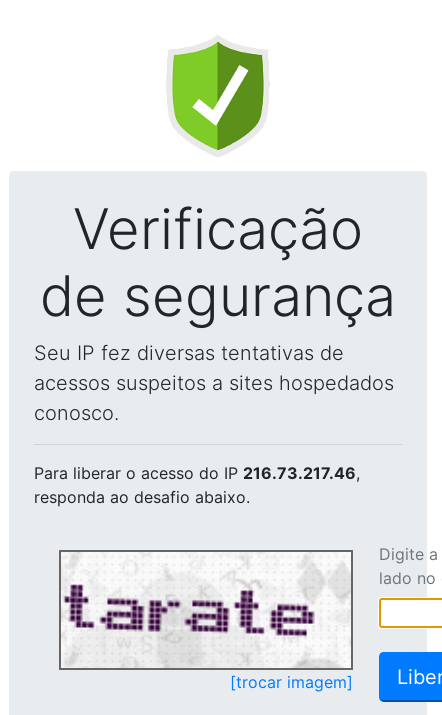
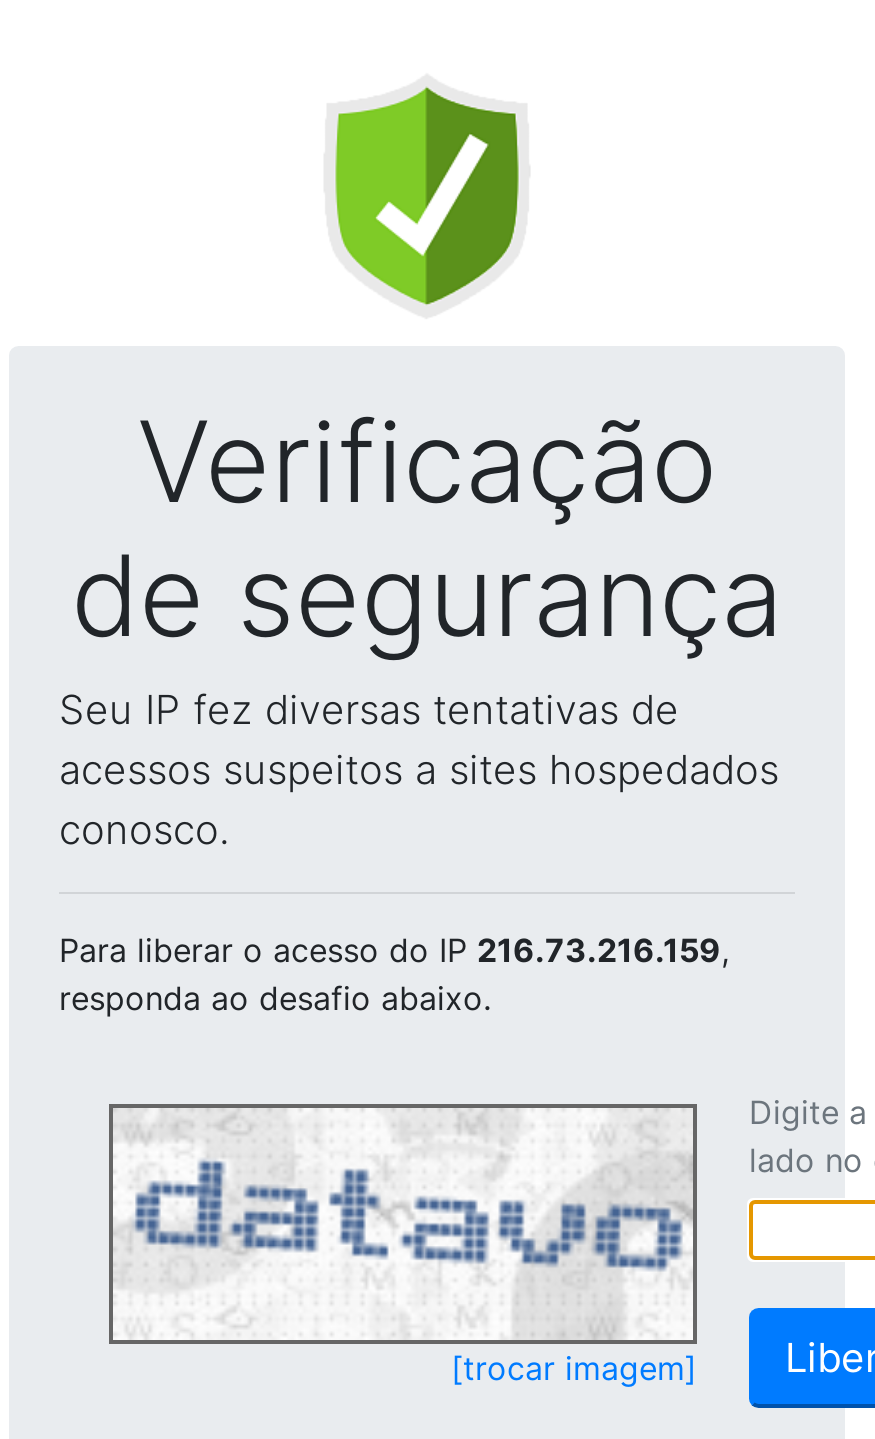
[34,463,360,483] Para liberar o acesso do IP 216.73.217.46, -> [59,930,729,970] Para liberar o acesso do IP 216.73.216.159,
[63,576,350,666] [image] -> [119,1114,689,1336] [image]

